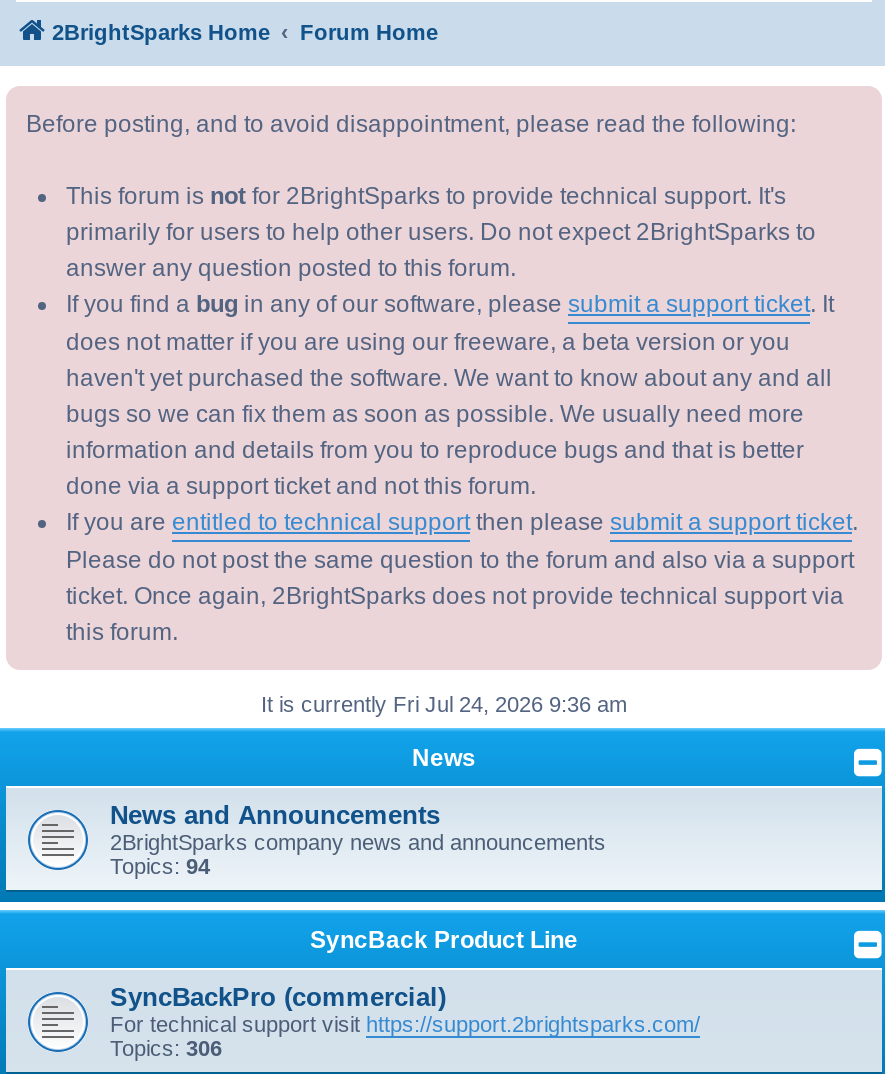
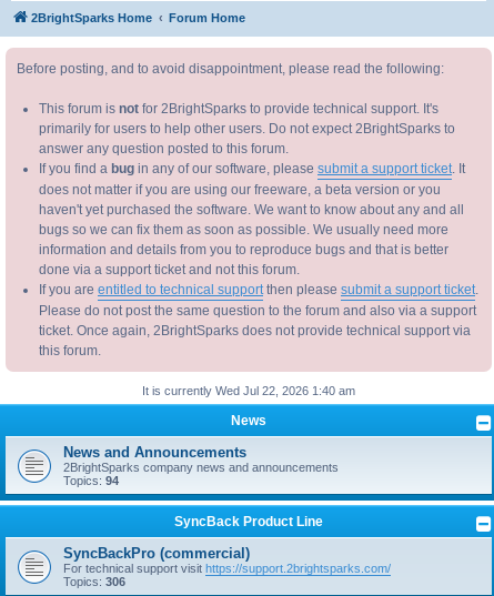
[261,692,627,716] It is currently Fri Jul 24, 2026 9:36 am -> [142,384,355,397] It is currently Wed Jul 22, 2026 1:40 am

